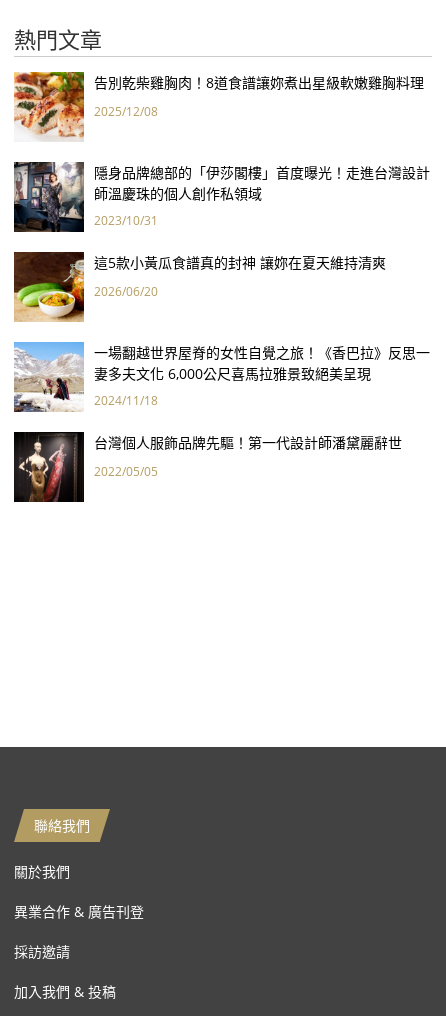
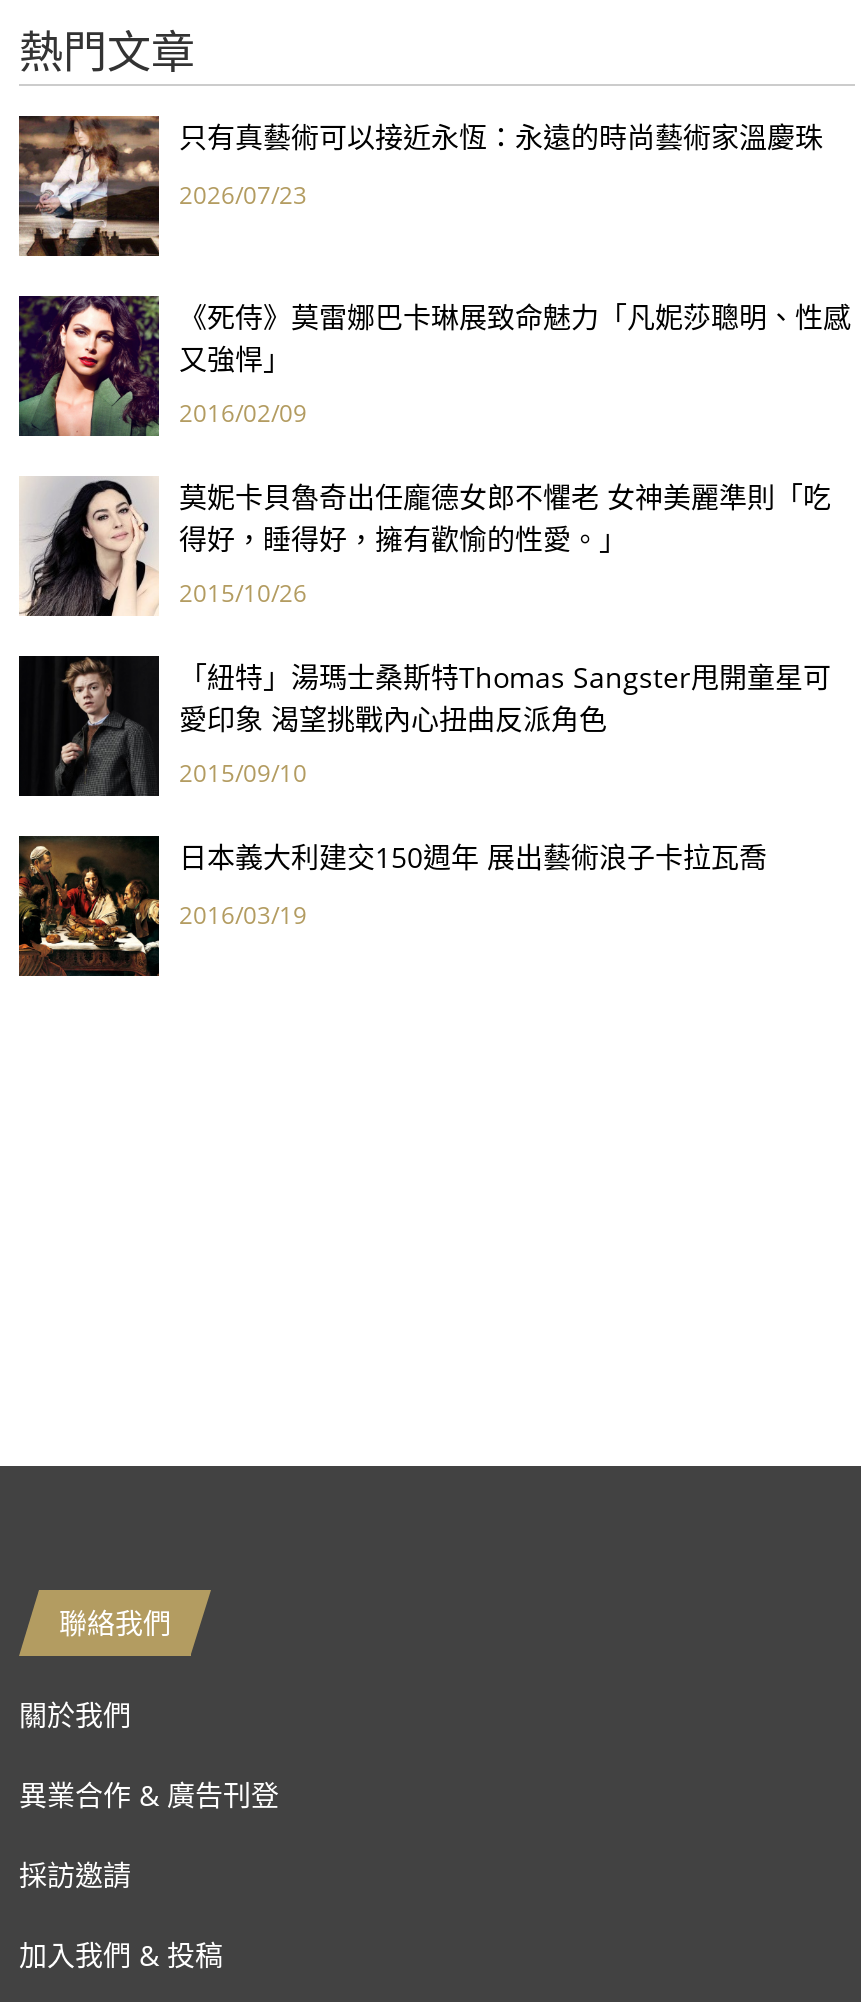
[13,71,424,142] [image] | 告別乾柴雞胸肉！8道食譜讓妳煮出星級軟嫩雞胸料理 -> [17,114,823,258] [image] | 只有真藝術可以接近永恆：永遠的時尚藝術家溫慶珠
[94,103,158,120] 2025/12/08 -> [179,178,307,212] 2026/07/23
[13,161,430,233] [image] | 隱身品牌總部的「伊莎閣樓」首度曝光！走進台灣設計 | 師溫慶珠的個人創作私領域 -> [17,294,851,438] [image] | 《死侍》莫雷娜巴卡琳展致命魅力「凡妮莎聰明、性感 | 又強悍」
[94,212,158,229] 2023/10/31 -> [179,396,307,430] 2016/02/09
[13,251,386,322] [image] | 這5款小黃瓜食譜真的封神 讓妳在夏天維持清爽 -> [19,476,831,618] [image] | 莫妮卡貝魯奇出任龐德女郎不懼老 女神美麗準則「吃 | 得好，睡得好，擁有歡愉的性愛。」
[94,283,158,300] 2026/06/20 -> [179,576,307,610] 2015/10/26
[13,341,430,413] [image] | 一場翻越世界屋脊的女性自覺之旅！《香巴拉》反思一 | 妻多夫文化 6,000公尺喜馬拉雅景致絕美呈現 -> [17,654,831,798] [image] | 「紐特」湯瑪士桑斯特Thomas Sangster甩開童星可 | 愛印象 渴望挑戰內心扭曲反派角色
[94,392,158,409] 2024/11/18 -> [179,756,307,790] 2015/09/10
[13,432,402,502] [image] | 台灣個人服飾品牌先驅！第一代設計師潘黛麗辭世 -> [17,838,767,976] [image] | 日本義大利建交150週年 展出藝術浪子卡拉瓦喬
[94,463,158,480] 2022/05/05 -> [179,898,307,932] 2016/03/19

